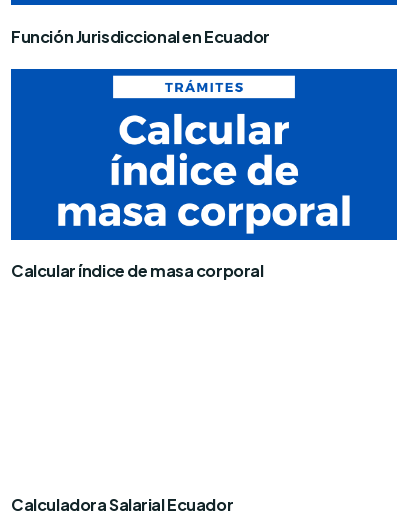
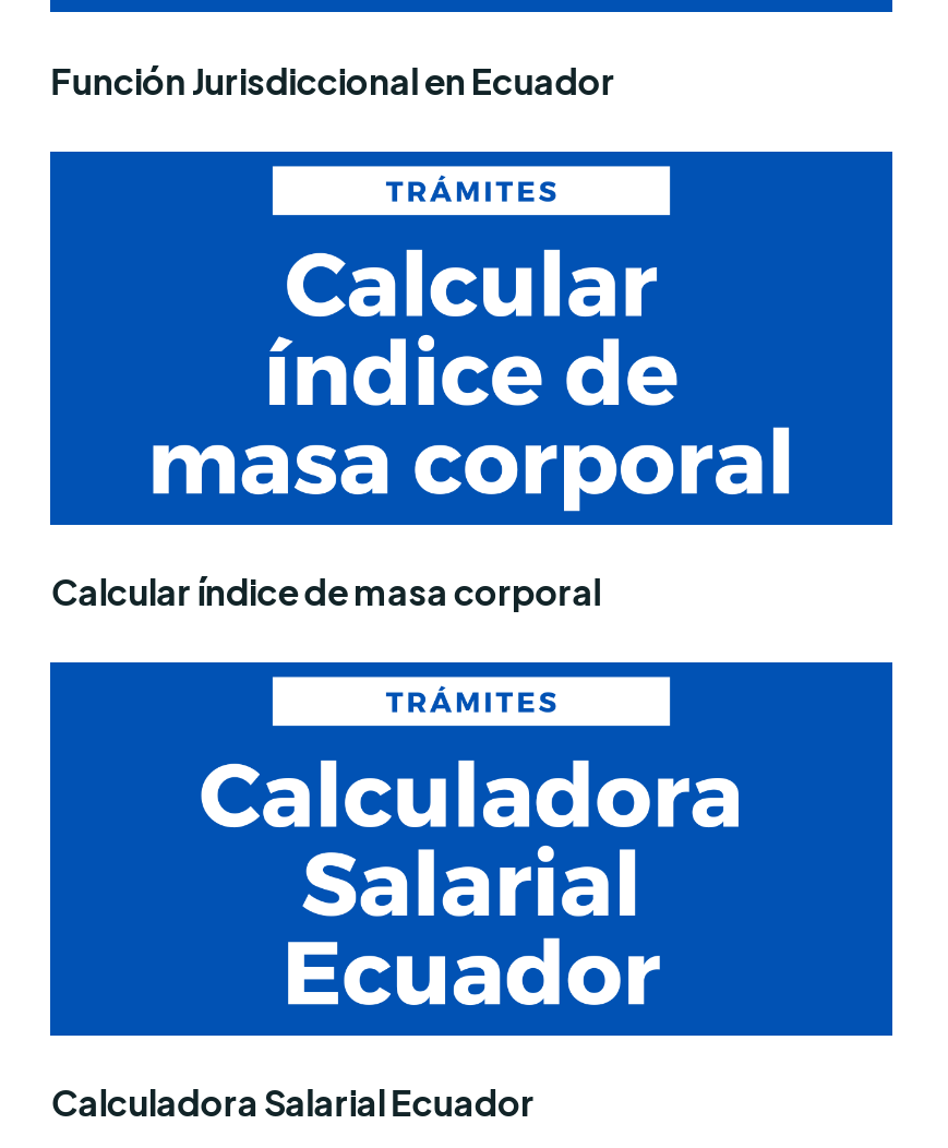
none -> [48,660,895,1038] [image]

